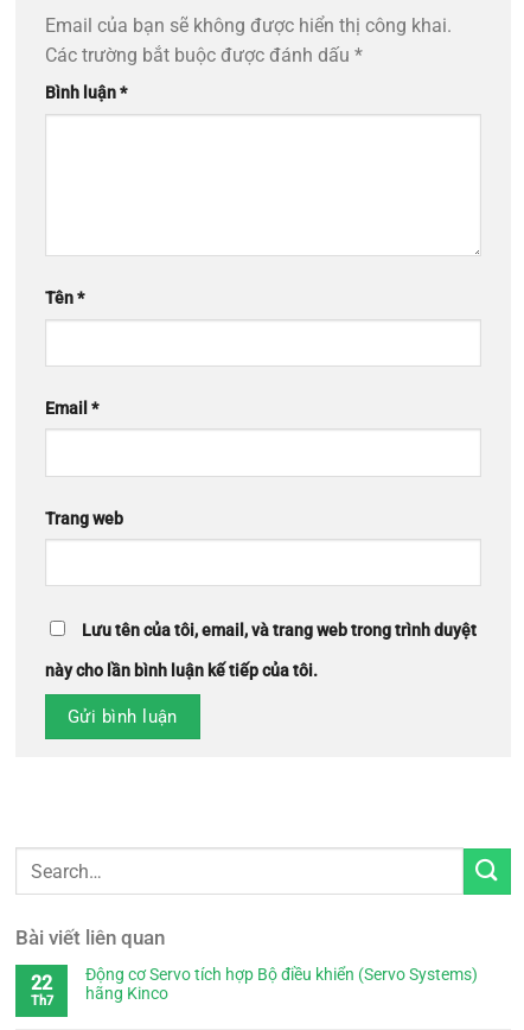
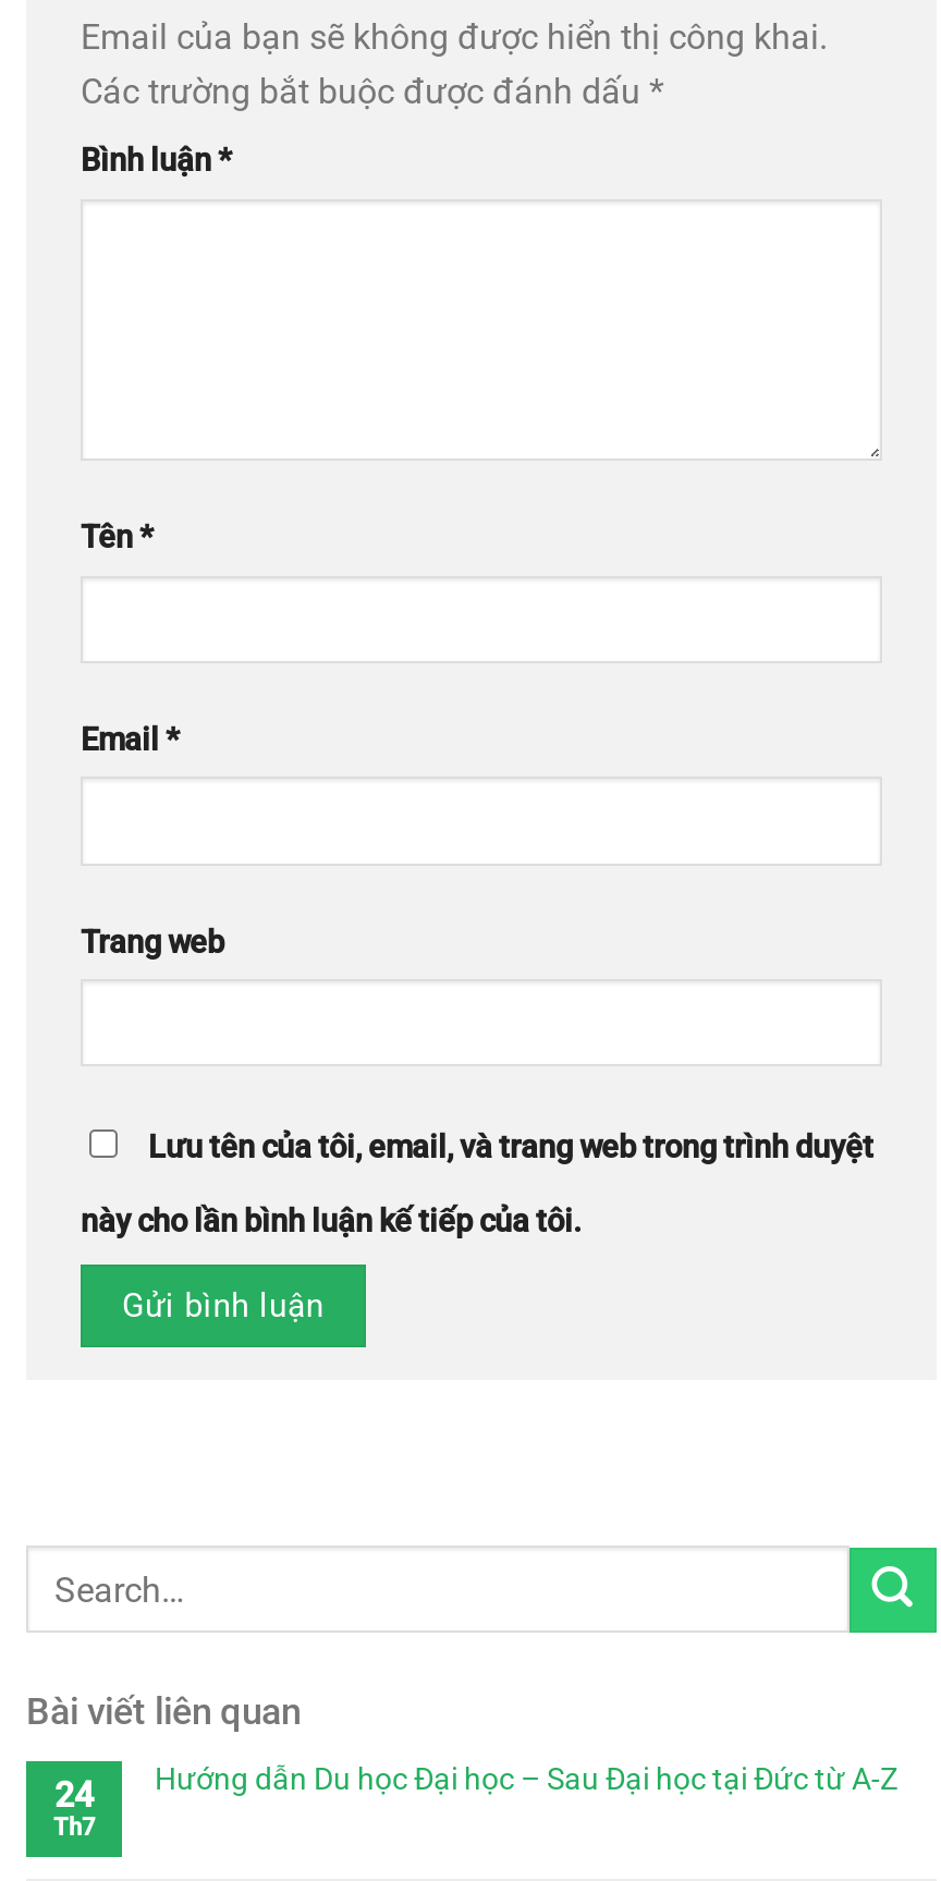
[85,965,478,1003] Động cơ Servo tích hợp Bộ điều khiển (Servo Systems) | hãng Kinco -> [155,1762,897,1797] Hướng dẫn Du học Đại học – Sau Đại học tại Đức từ A-Z
[31,972,52,995] 22 -> [54,1775,94,1816] 24

